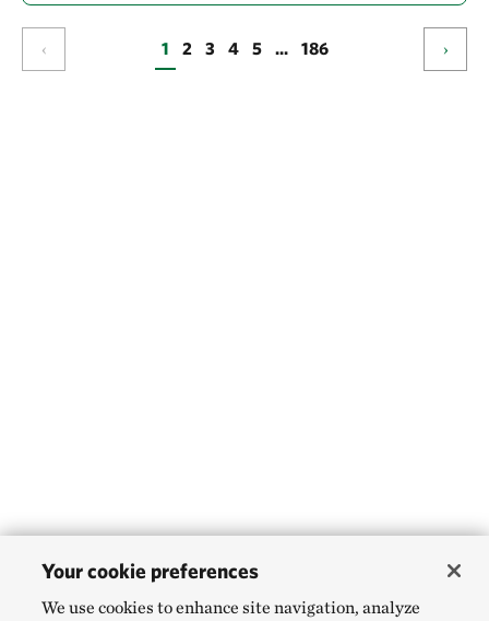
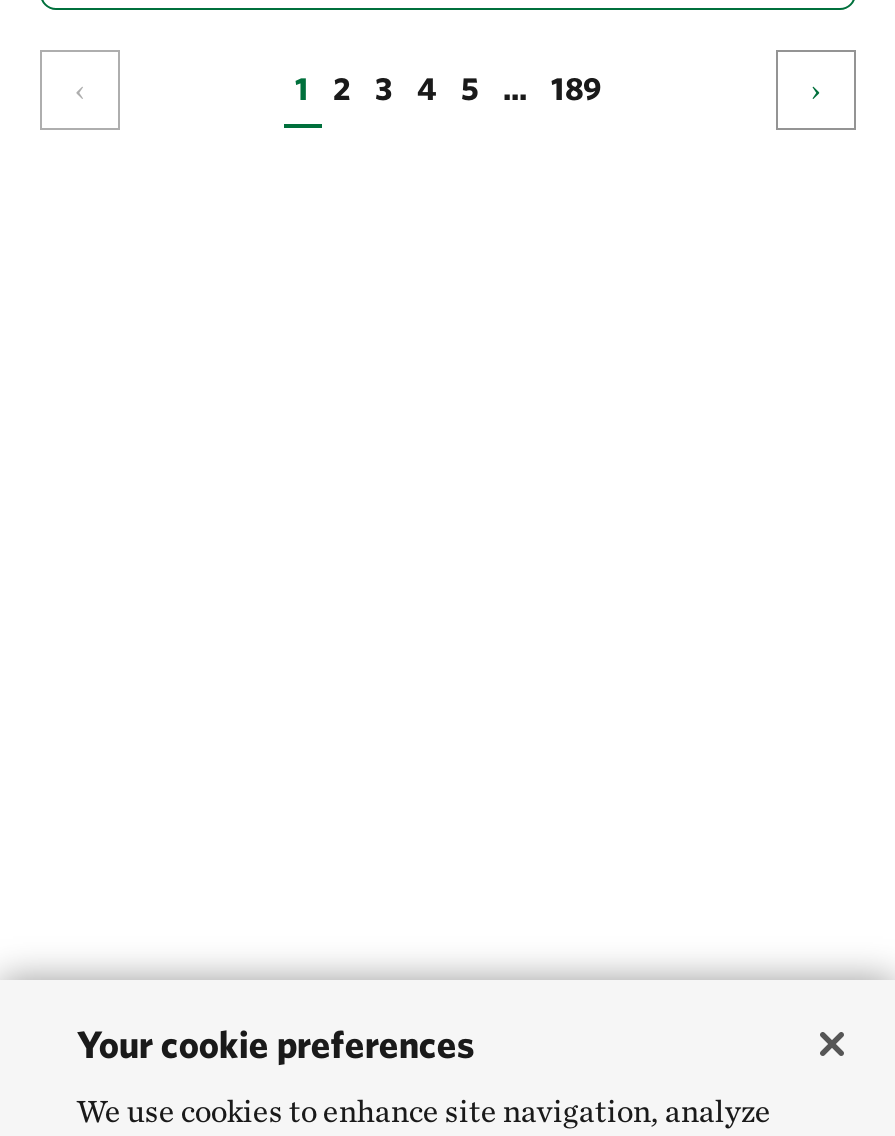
[301,38,328,58] 186 -> [551,70,601,106] 189

